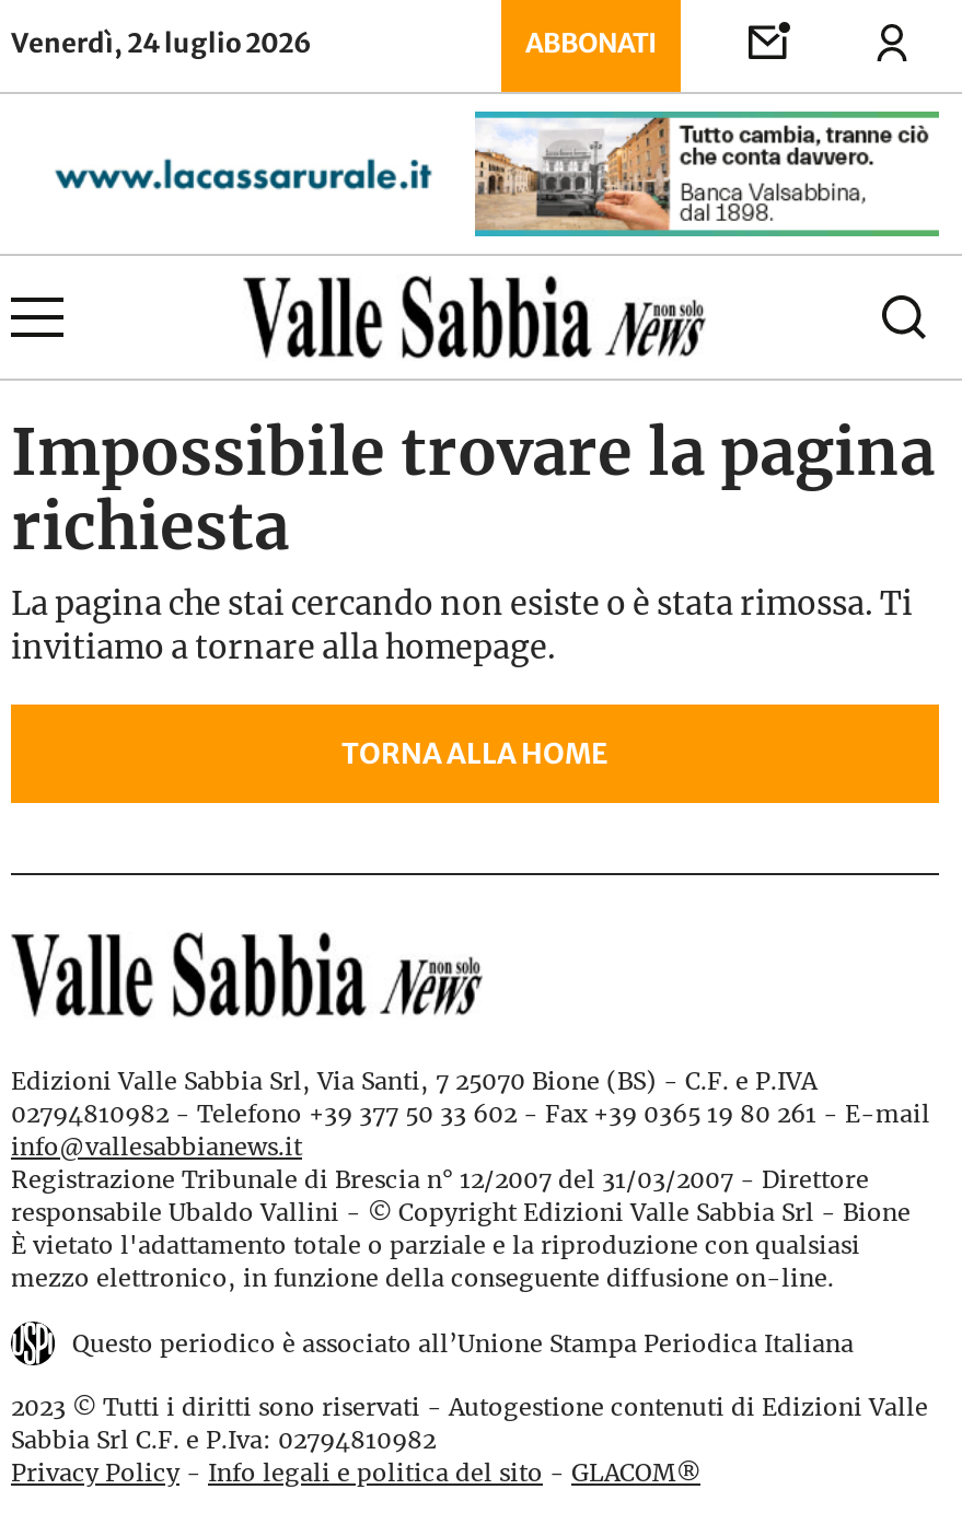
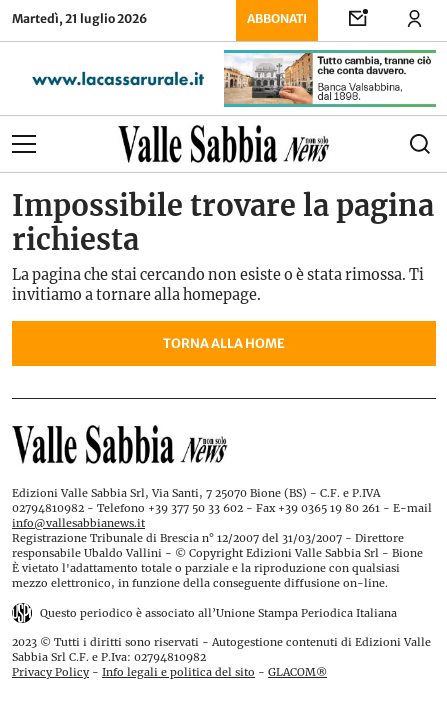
[11,26,311,59] Venerdì, 24 luglio 2026 -> [12,11,147,26] Martedì, 21 luglio 2026

